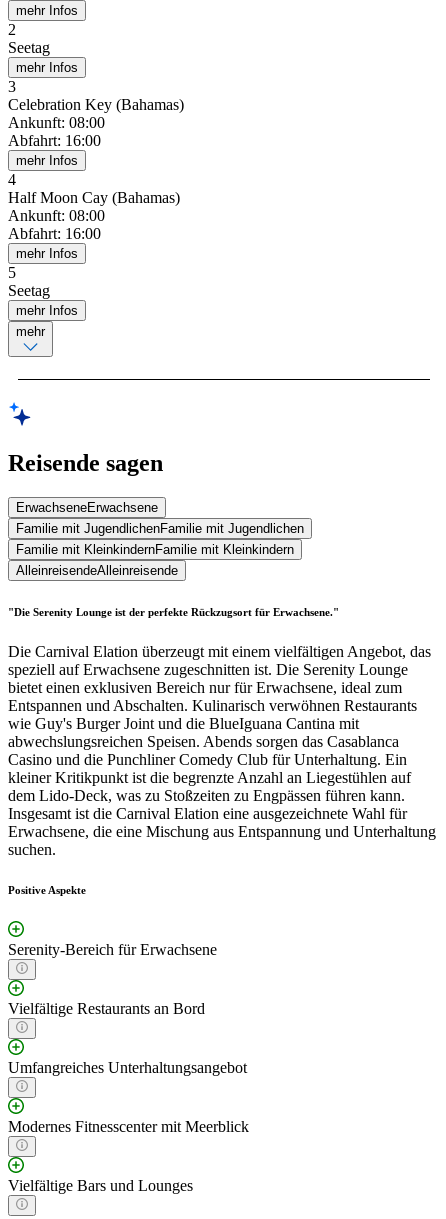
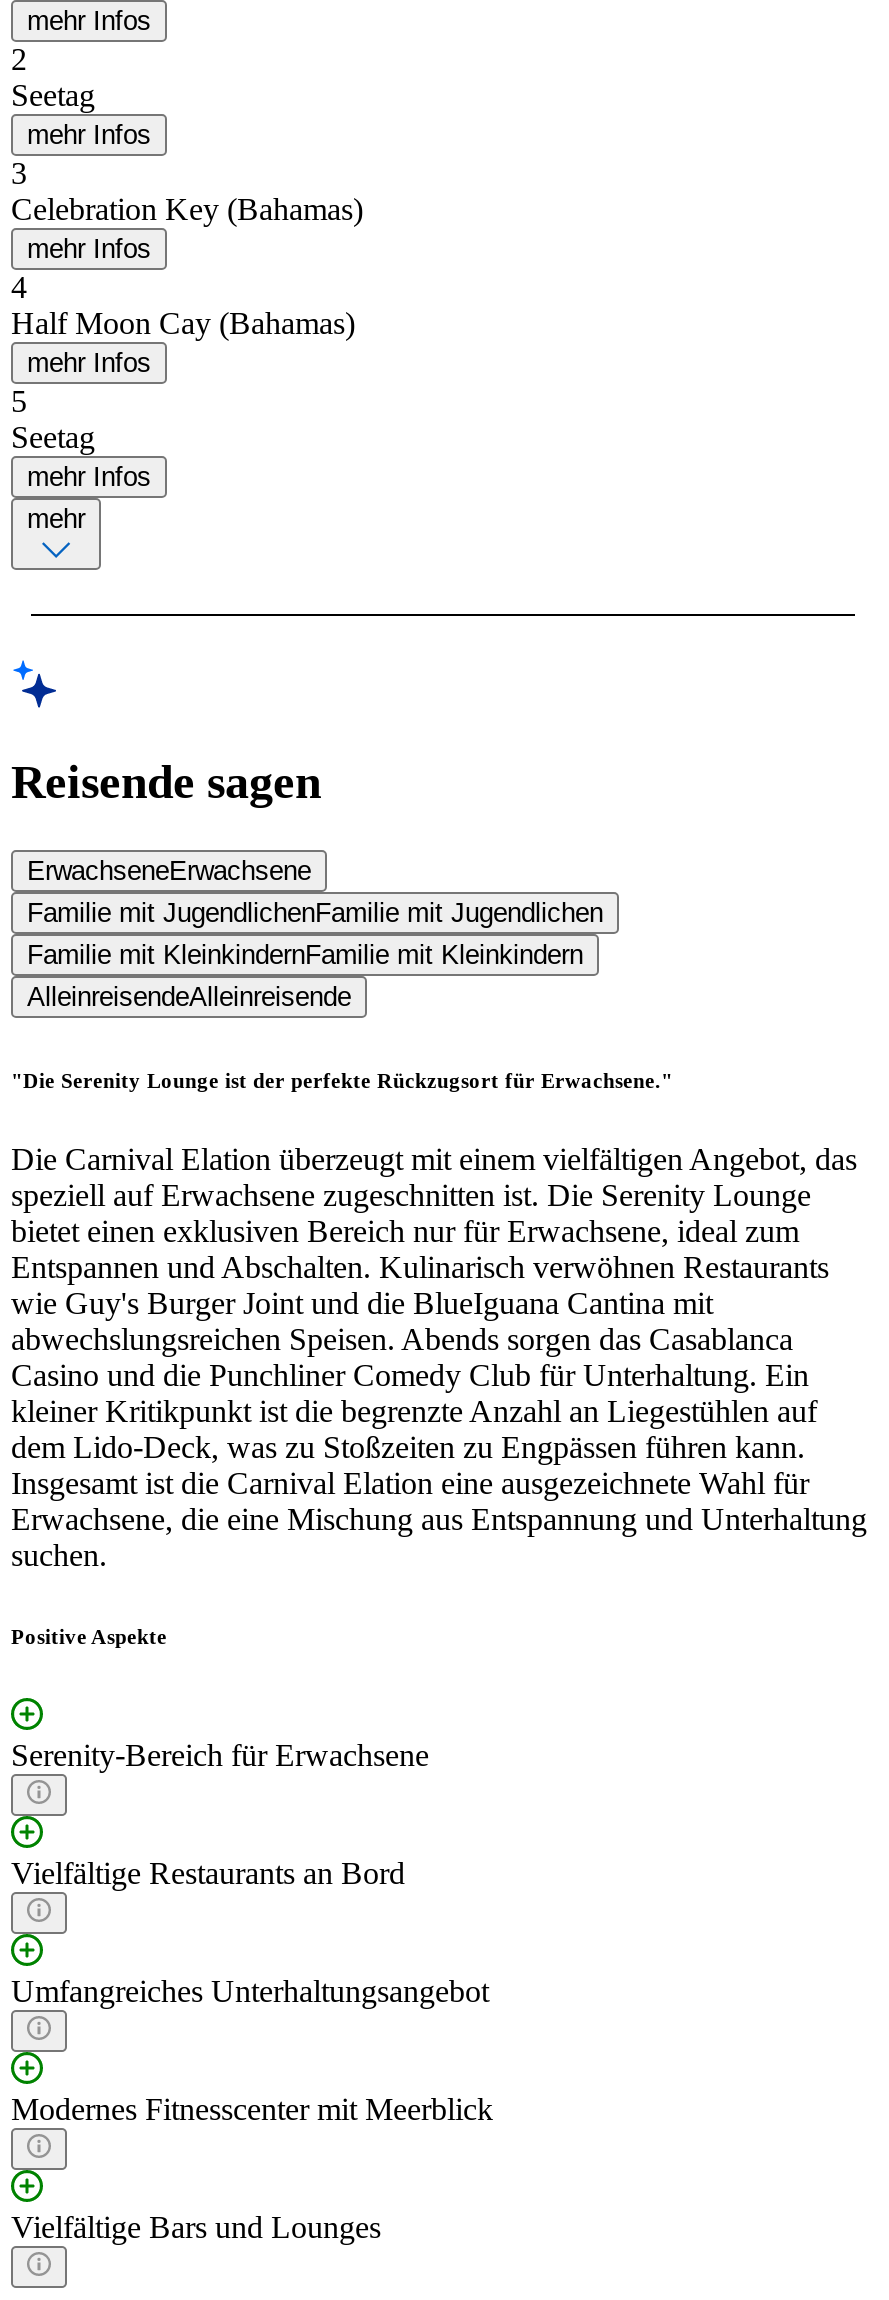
[8,114,105,149] Ankunft: 08:00 | Abfahrt: 16:00 -> none
[8,207,105,242] Ankunft: 08:00 | Abfahrt: 16:00 -> none

